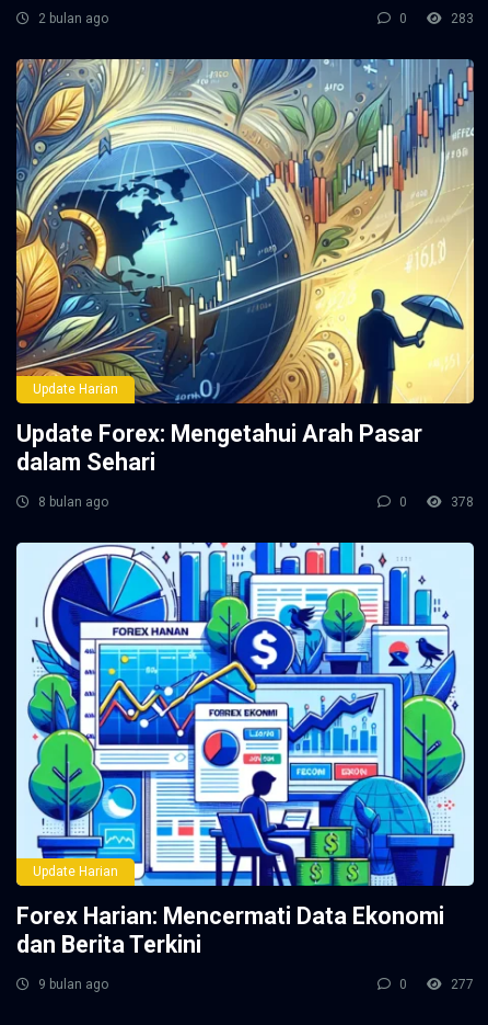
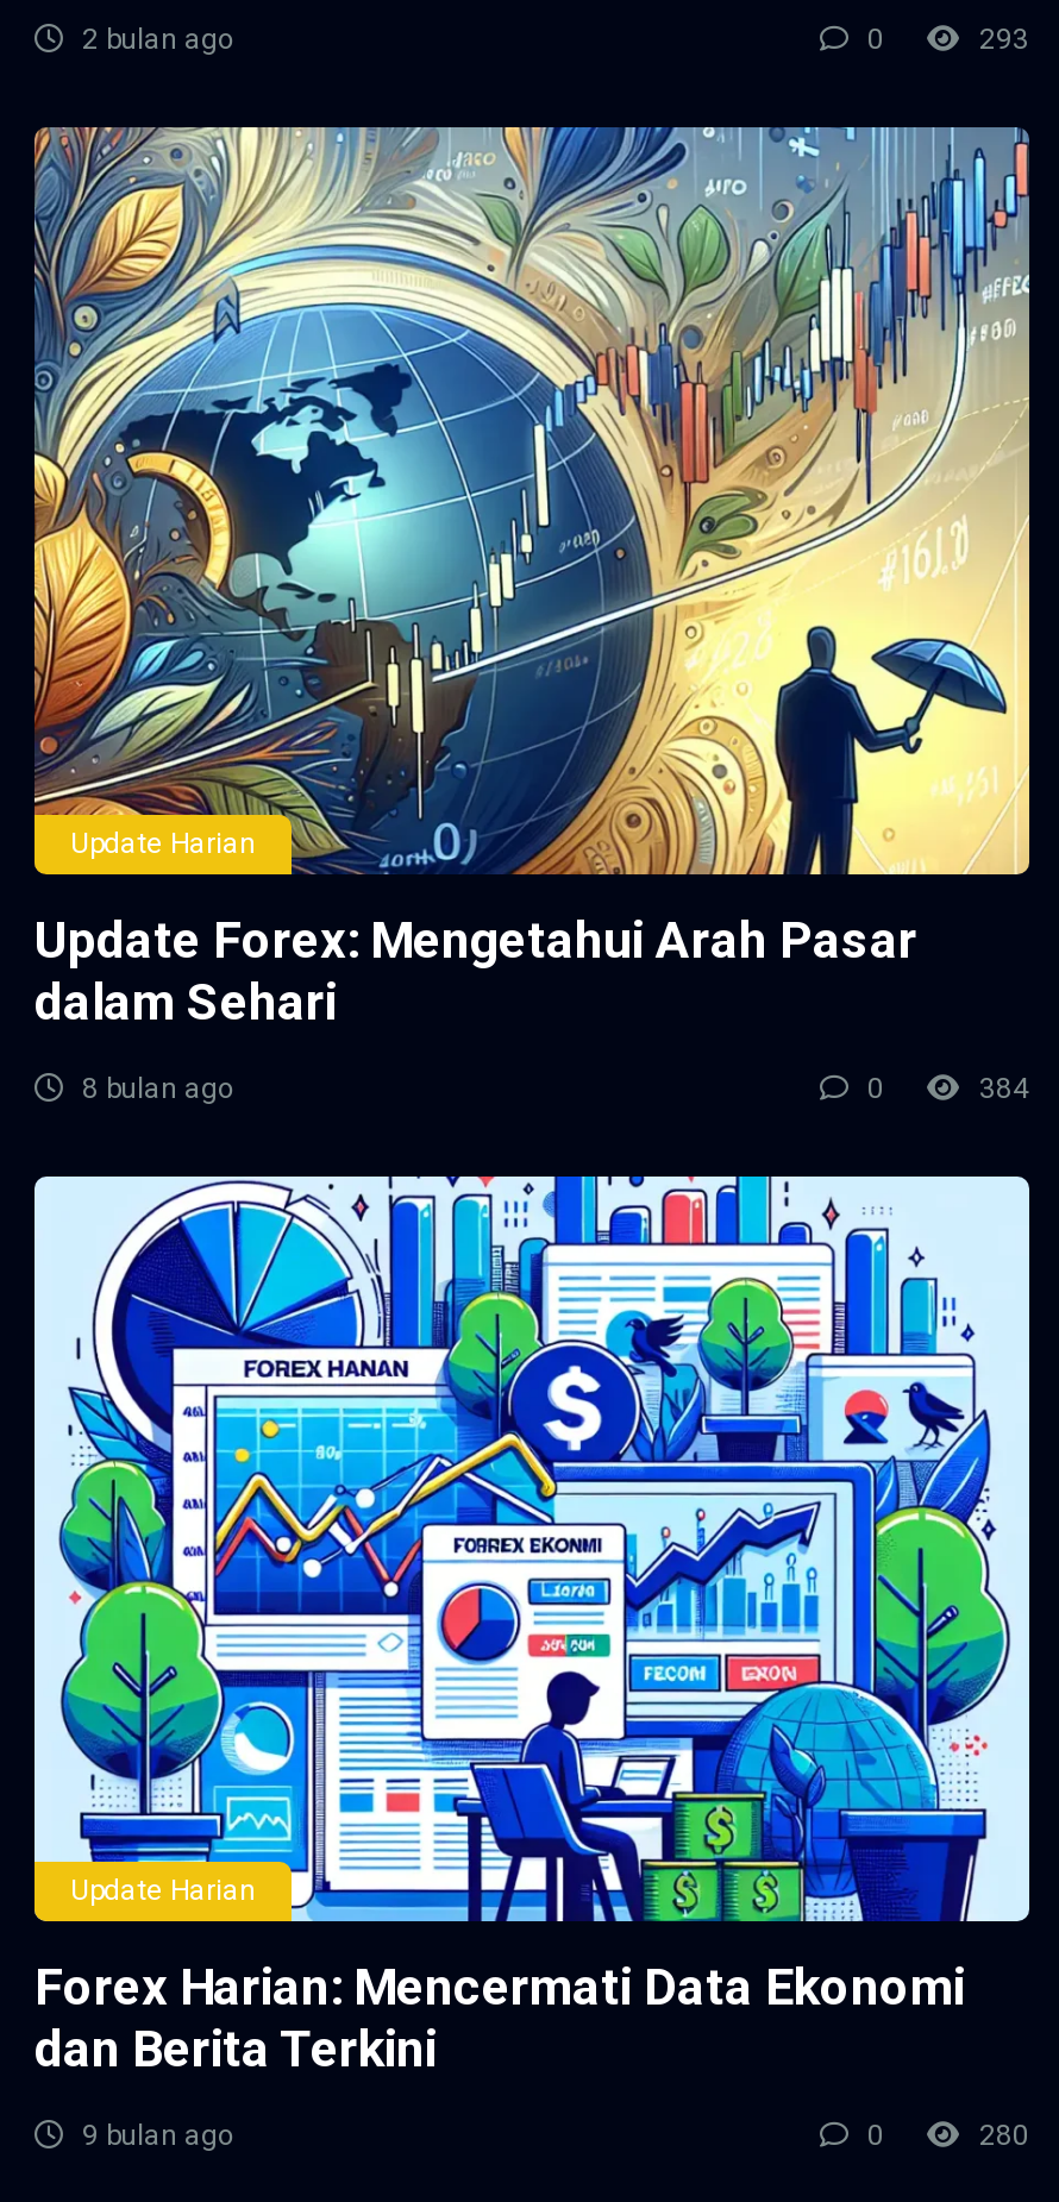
[448,11,474,26] 283 -> [972,23,1029,56] 293
[448,494,474,509] 378 -> [972,1071,1029,1104] 384
[448,977,474,993] 277 -> [972,2119,1029,2152] 280

